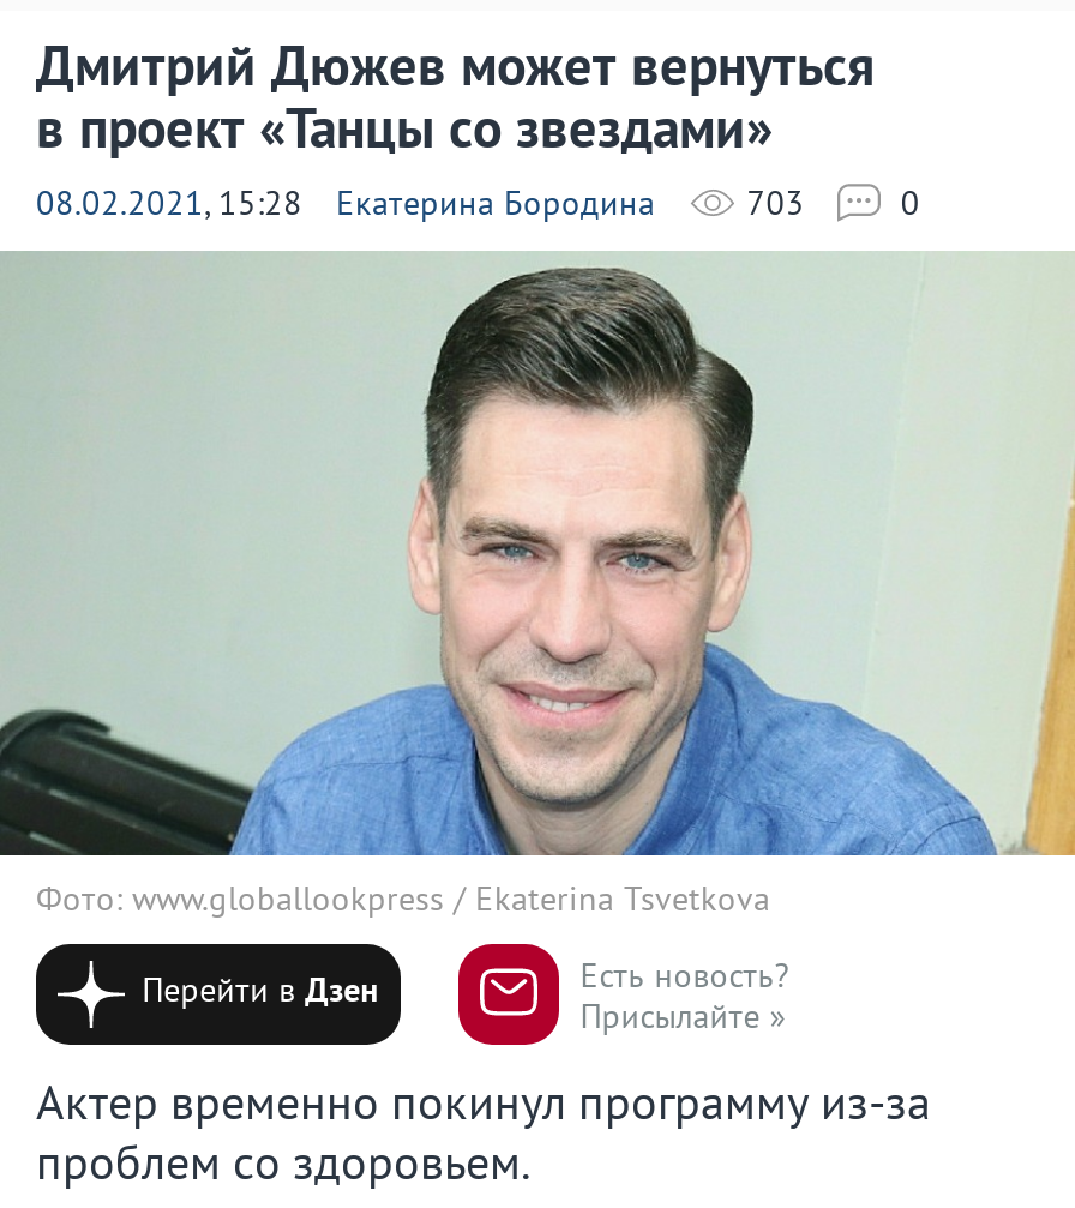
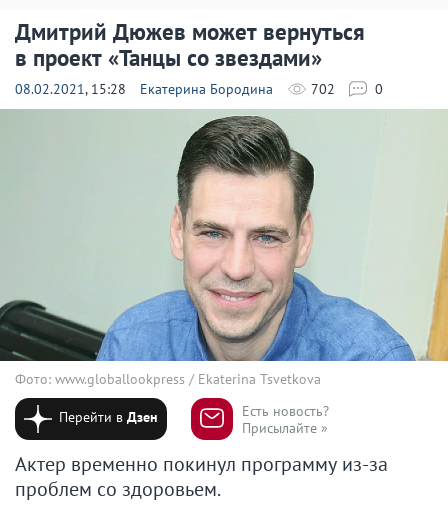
[747,181,804,224] 703 -> [311,80,335,98] 702

